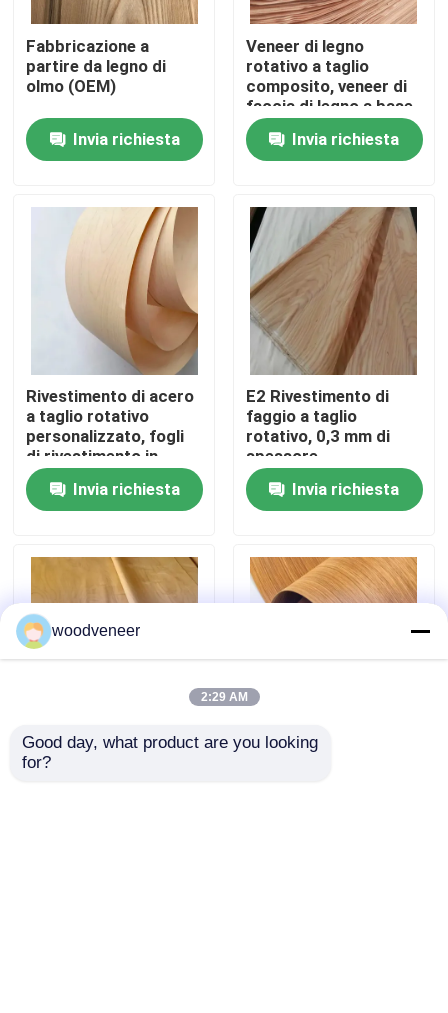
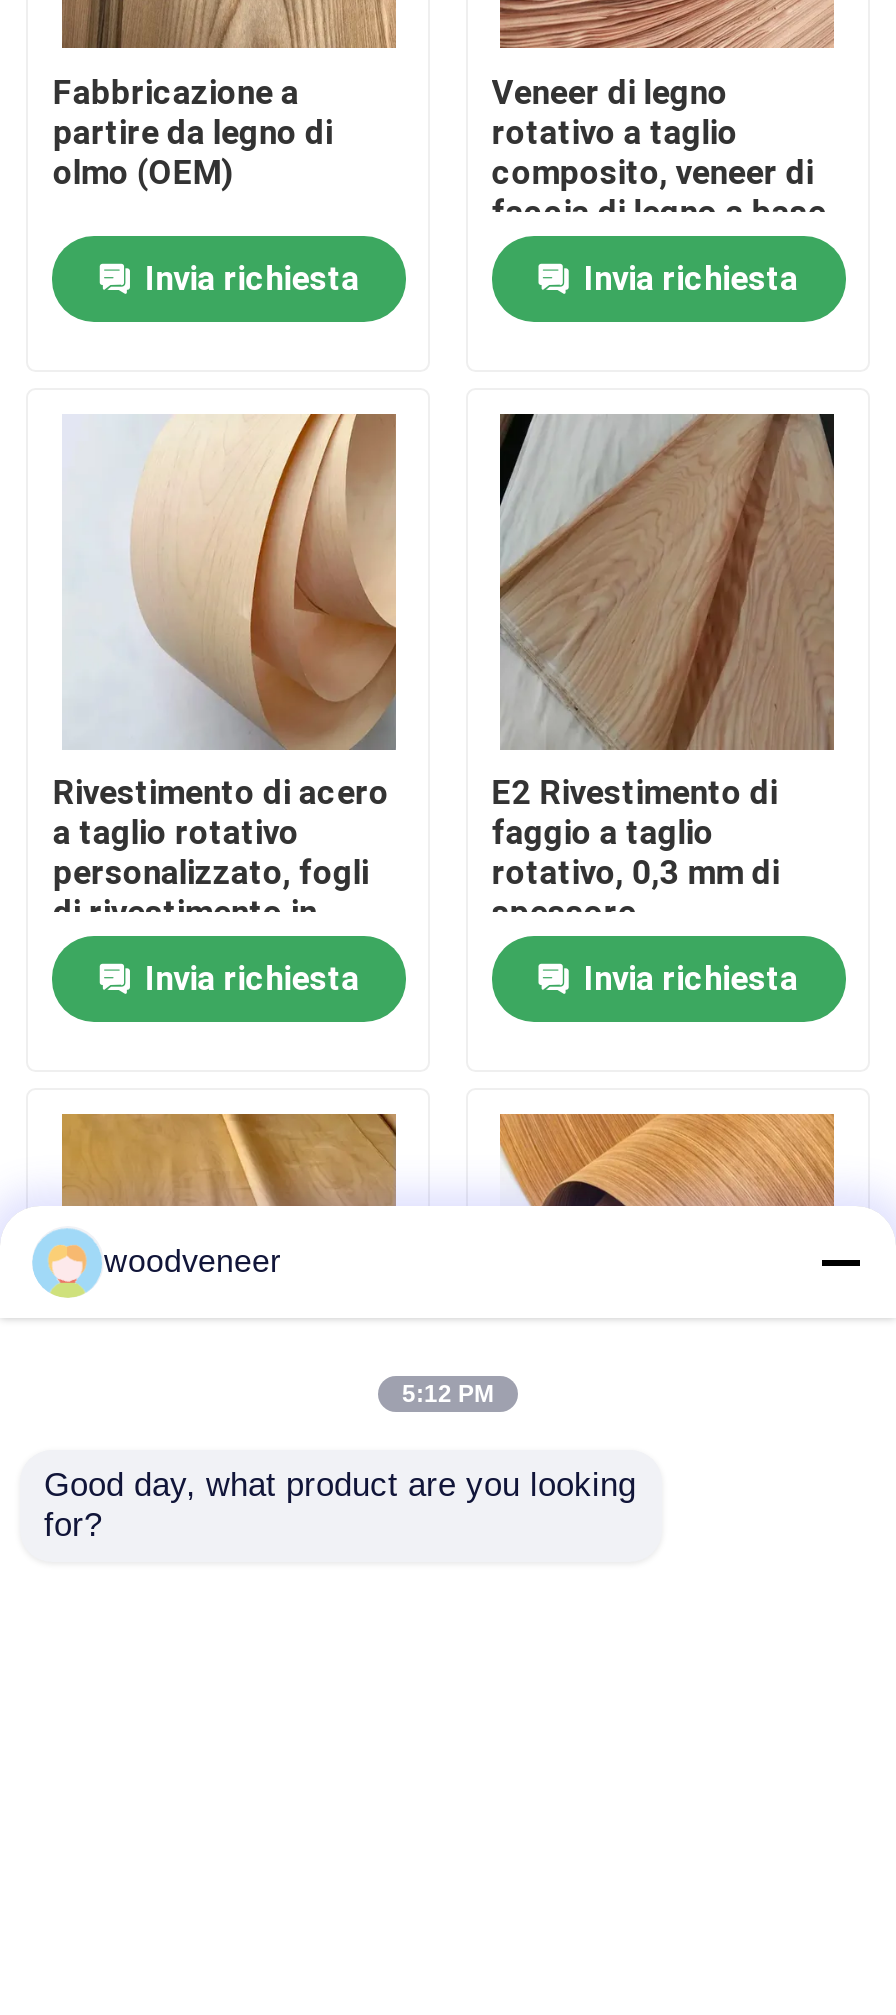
[200,690,247,704] 2:29 AM -> [402,1380,494,1408] 5:12 PM

